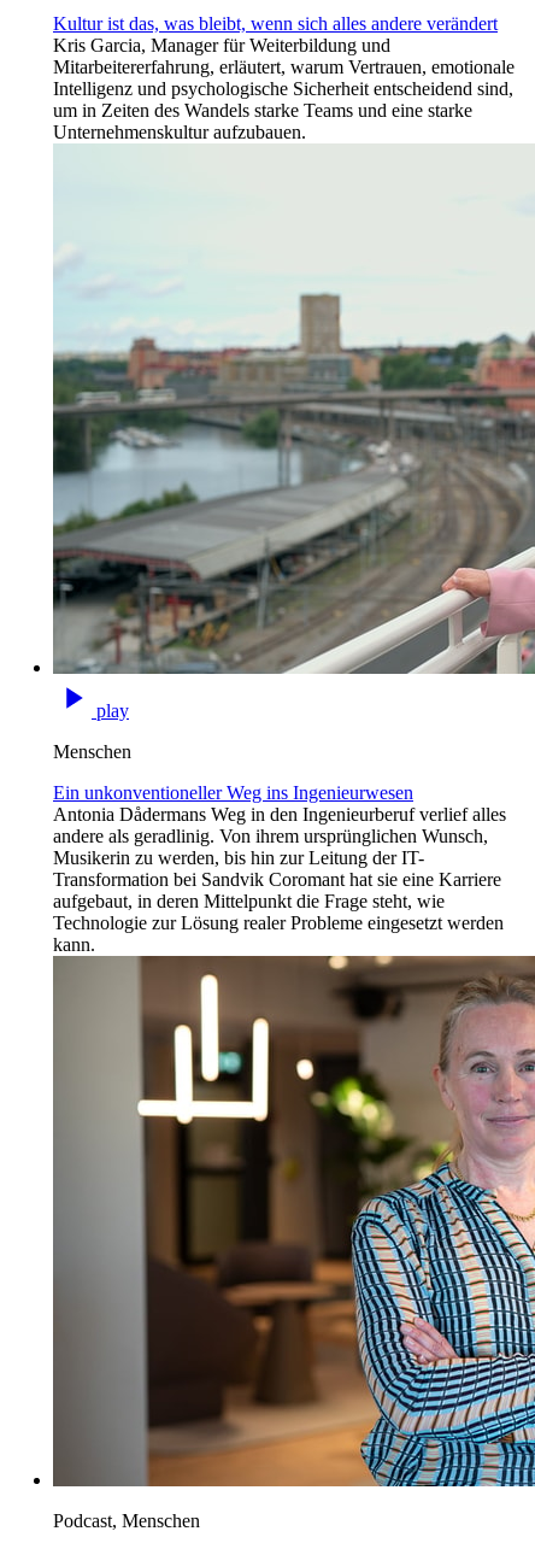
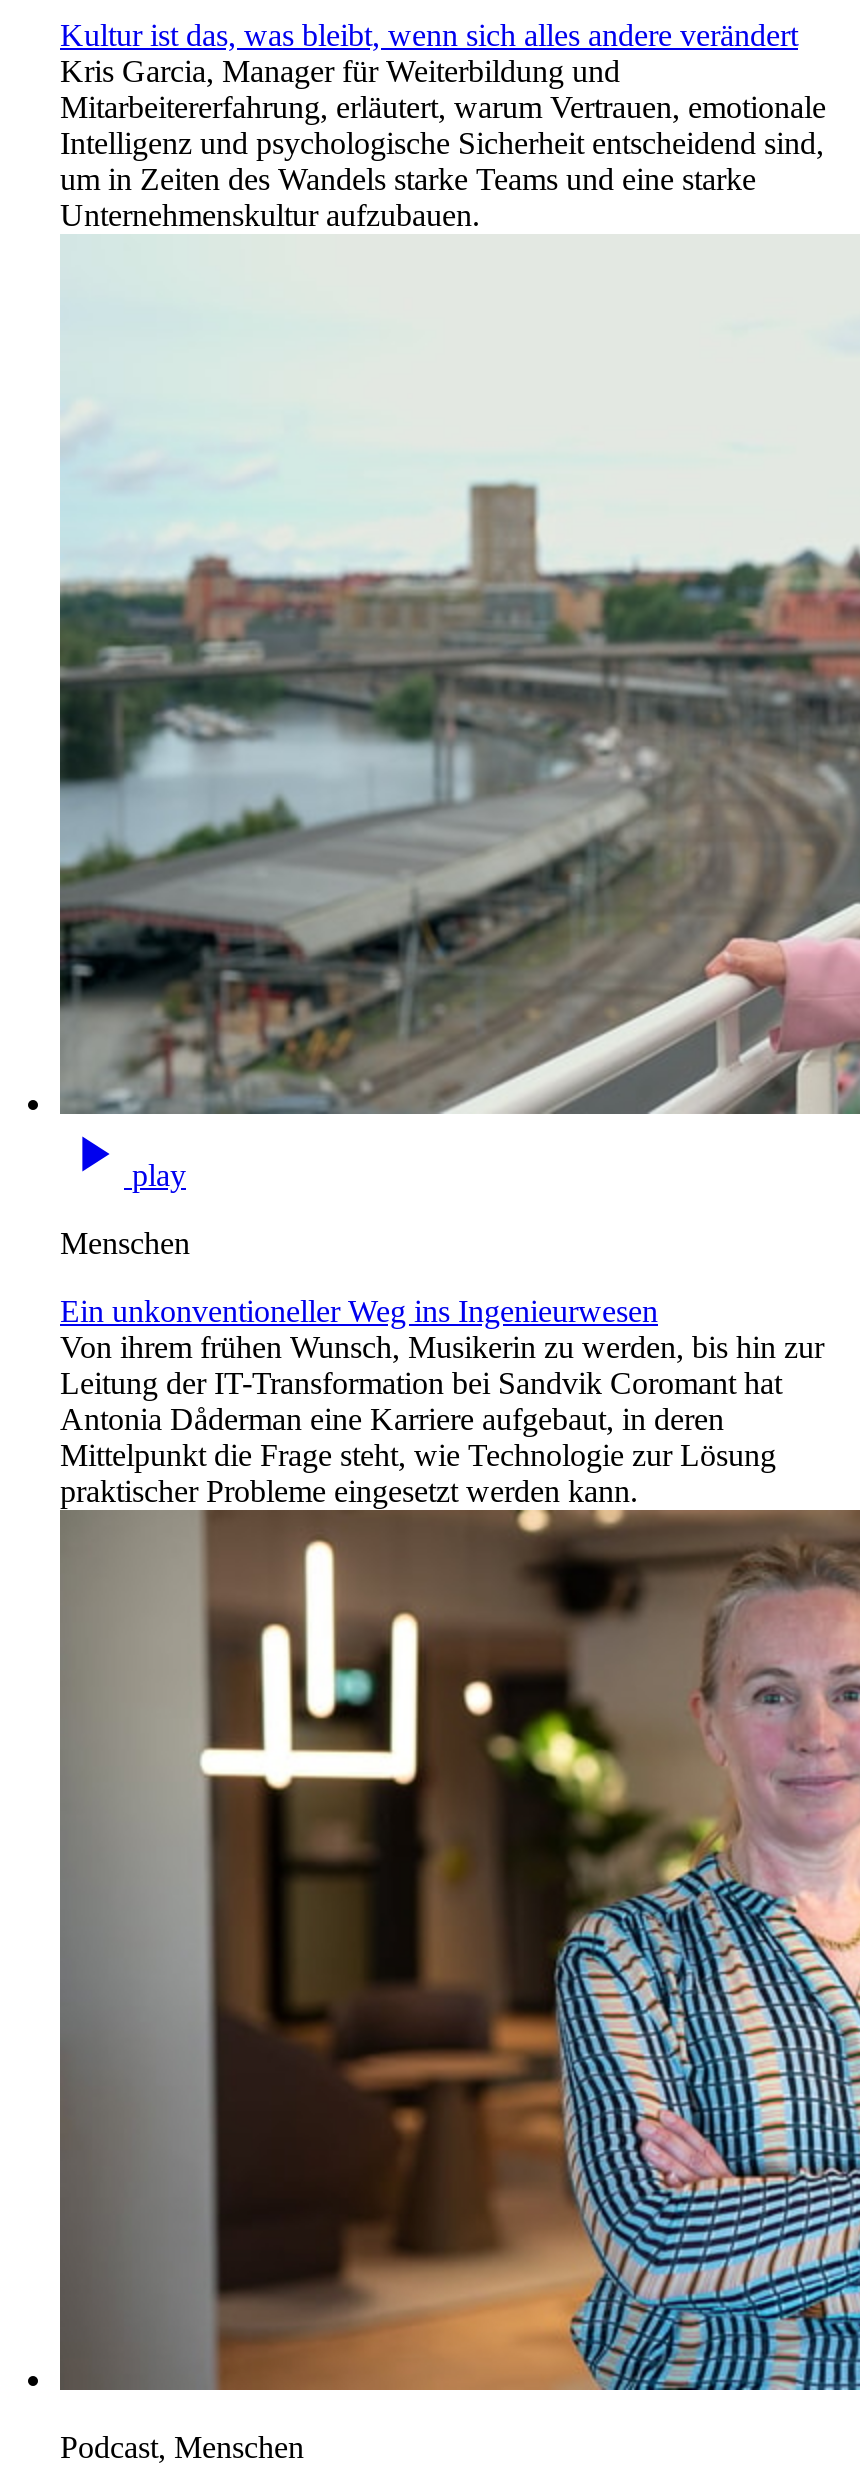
[53,804,506,955] Antonia Dådermans Weg in den Ingenieurberuf verlief alles | andere als geradlinig. Von ihrem ursprünglichen Wunsch, | Musikerin zu werden, bis hin zur Leitung der IT- | Transformation bei Sandvik Coromant hat sie eine Karriere | aufgebaut, in deren Mittelpunkt die Frage steht, wie | Technologie zur Lösung realer Probleme eingesetzt werden | kann. -> [60,1330,824,1508] Von ihrem frühen Wunsch, Musikerin zu werden, bis hin zur | Leitung der IT-Transformation bei Sandvik Coromant hat | Antonia Dåderman eine Karriere aufgebaut, in deren | Mittelpunkt die Frage steht, wie Technologie zur Lösung | praktischer Probleme eingesetzt werden kann.

